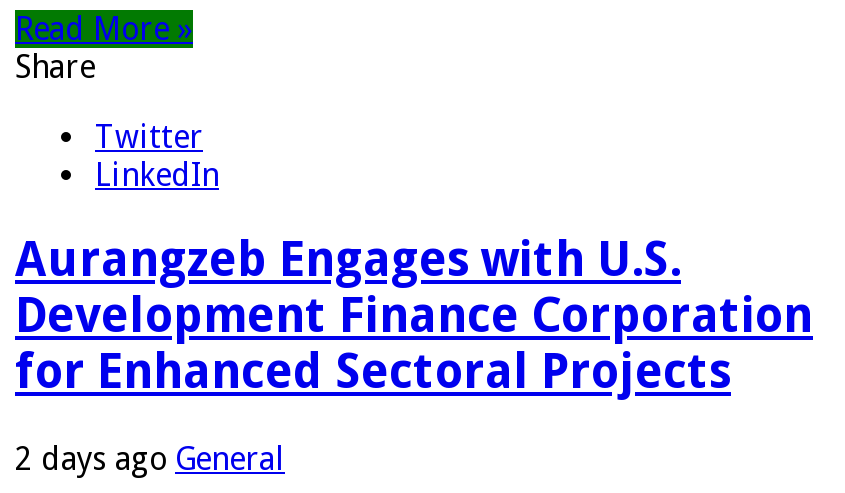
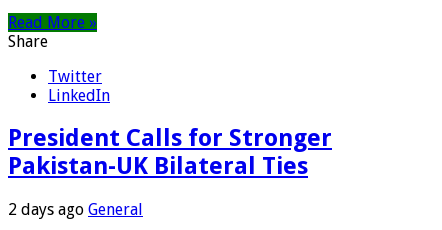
[15,233,813,401] Aurangzeb Engages with U.S. | Development Finance Corporation | for Enhanced Sectoral Projects -> [8,124,332,180] President Calls for Stronger | Pakistan-UK Bilateral Ties

